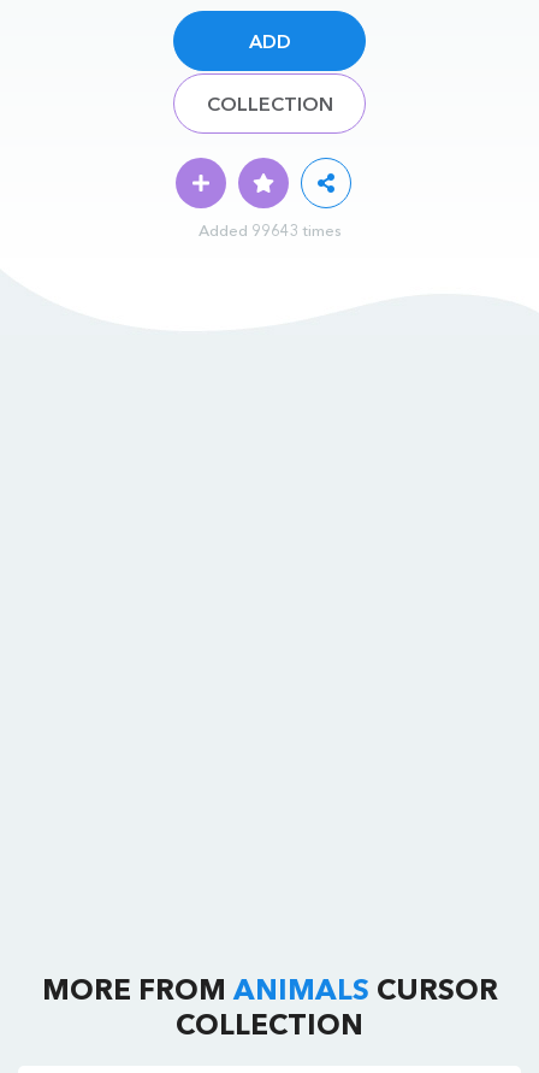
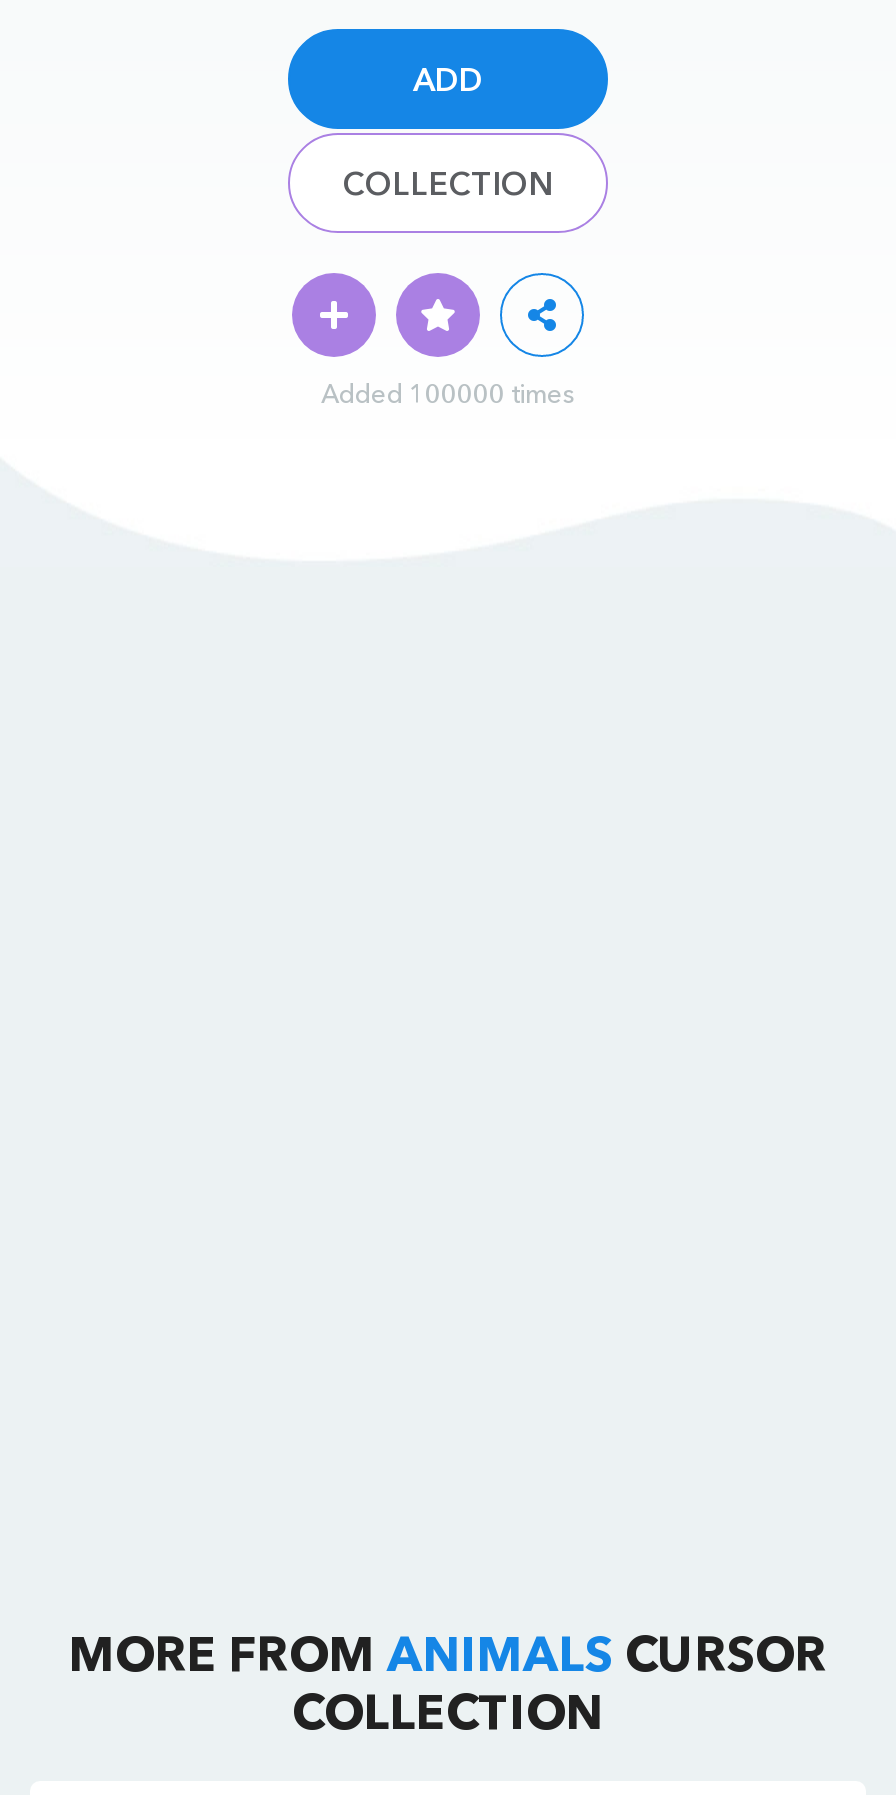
[198,220,341,239] Added 99643 times -> [321,377,575,409] Added 100000 times

